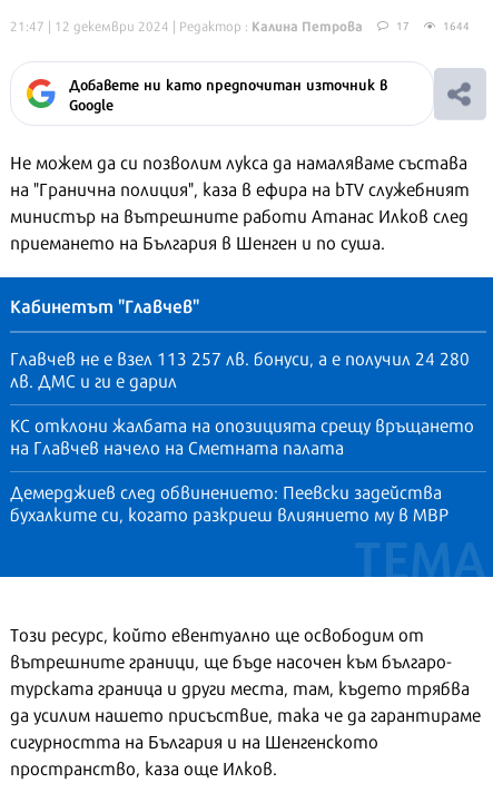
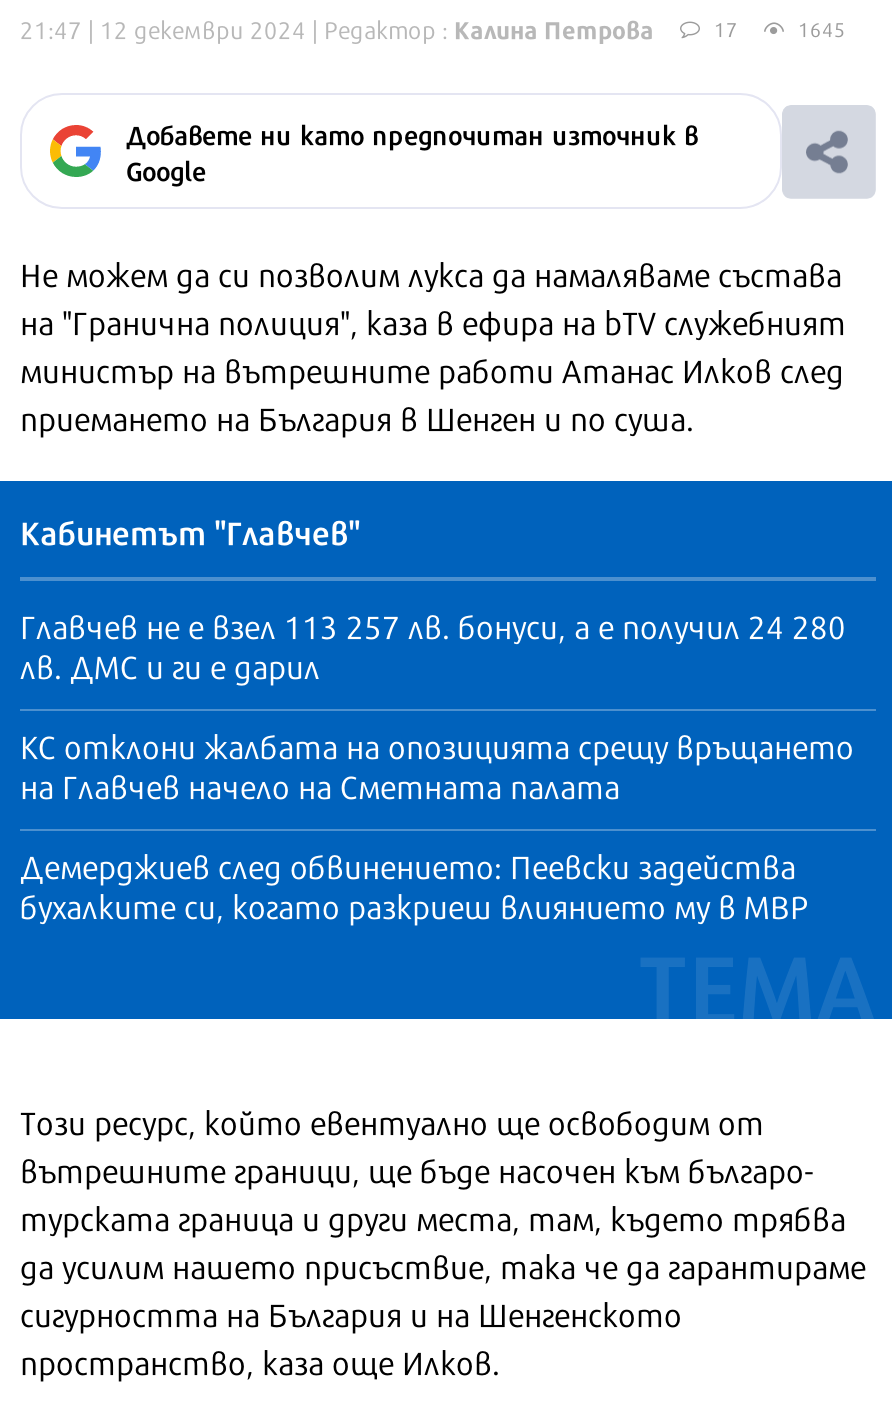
[443,17,470,33] 1644 -> [798,13,846,43] 1645

